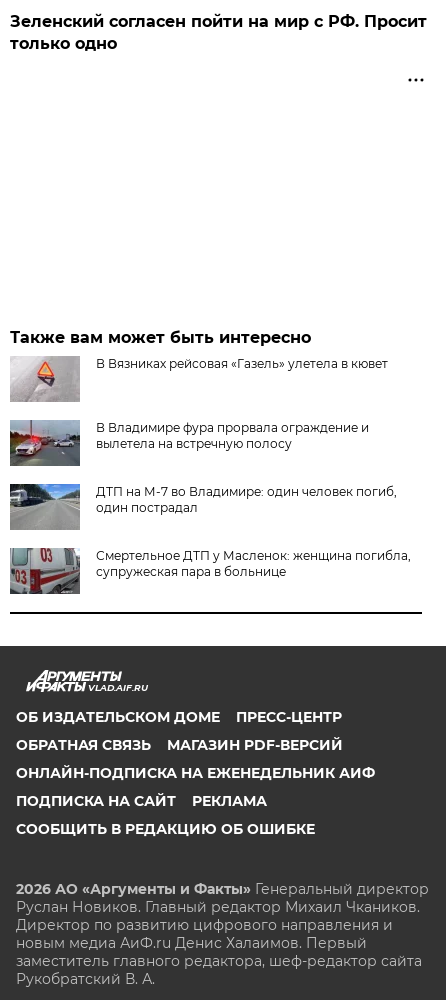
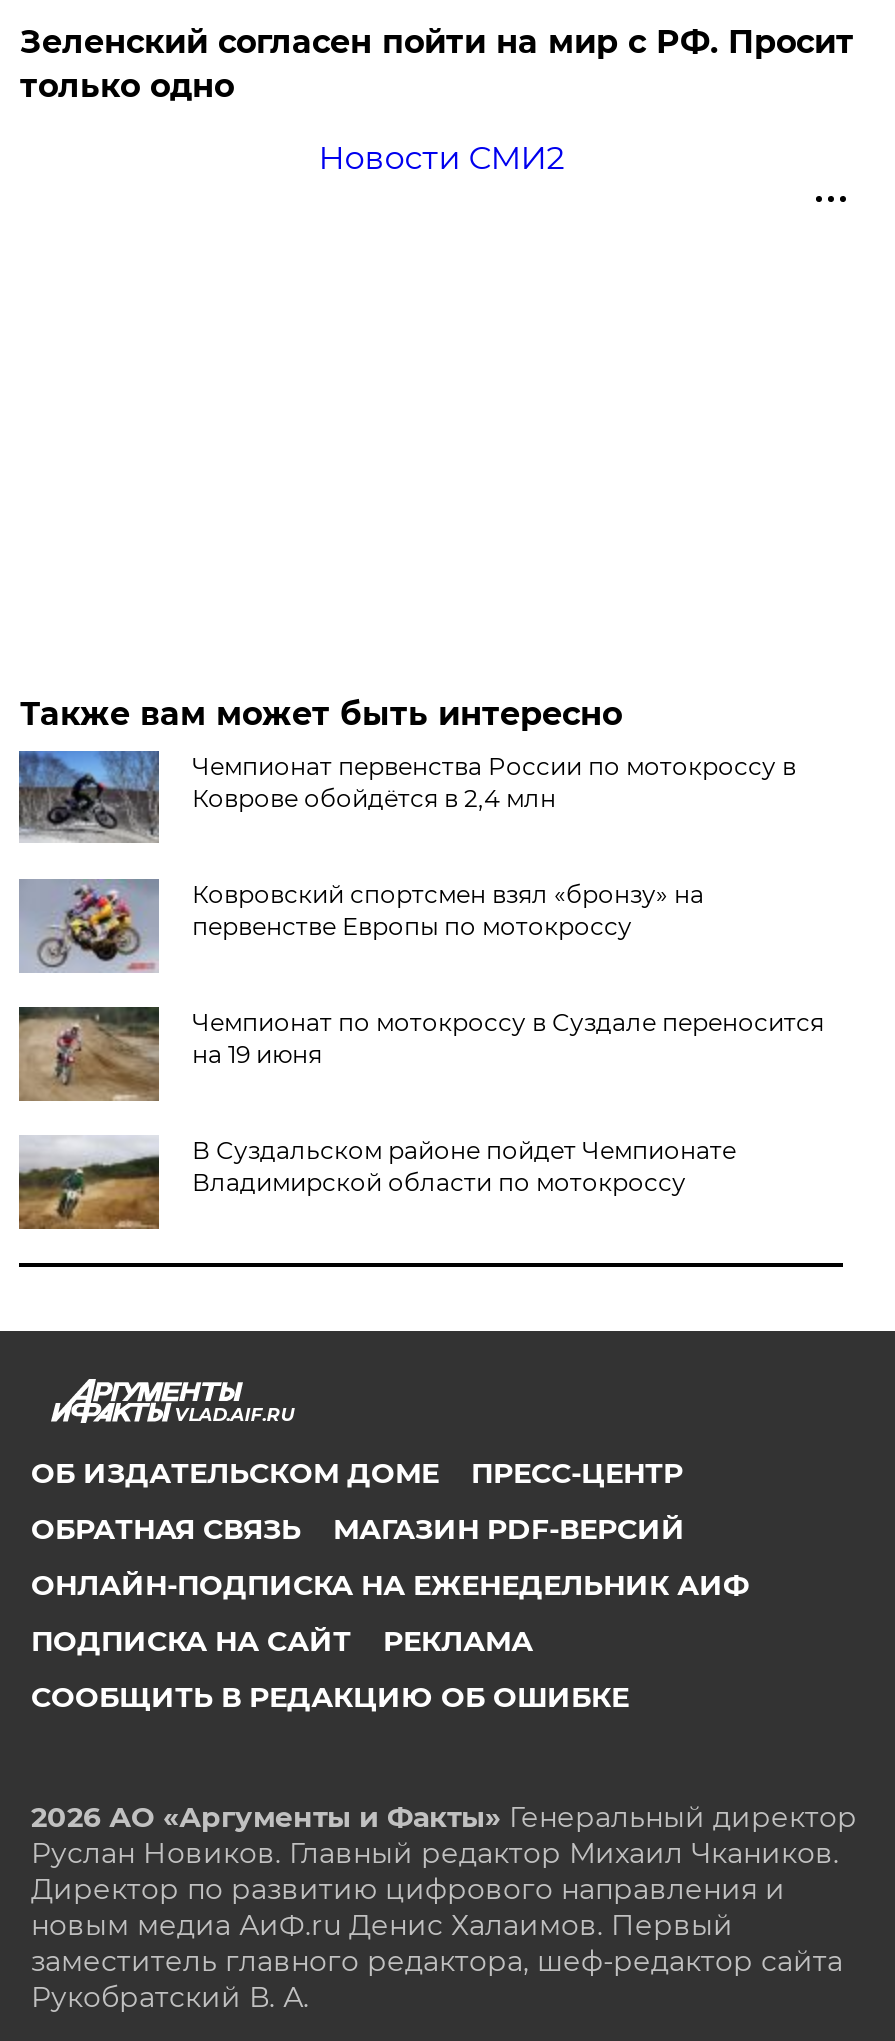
none -> [318,139,564,177] Новости СМИ2
[10,356,388,402] [image] | В Вязниках рейсовая «Газель» улетела в кювет -> [17,749,796,841] [image] | Чемпионат первенства России по мотокроссу в | Коврове обойдётся в 2,4 млн
[9,420,369,466] [image] | В Владимире фура прорвала ограждение и | вылетела на встречную полосу -> [19,879,704,971] [image] | Ковровский спортсмен взял «бронзу» на | первенстве Европы по мотокроссу
[9,483,397,530] [image] | ДТП на М-7 во Владимире: один человек погиб, | один пострадал -> [17,1005,824,1101] [image] | Чемпионат по мотокроссу в Суздале переносится | на 19 июня
[9,547,411,595] [image] | Смертельное ДТП у Масленок: женщина погибла, | супружеская пара в больнице -> [17,1135,736,1231] [image] | В Суздальском районе пойдет Чемпионате | Владимирской области по мотокроссу

